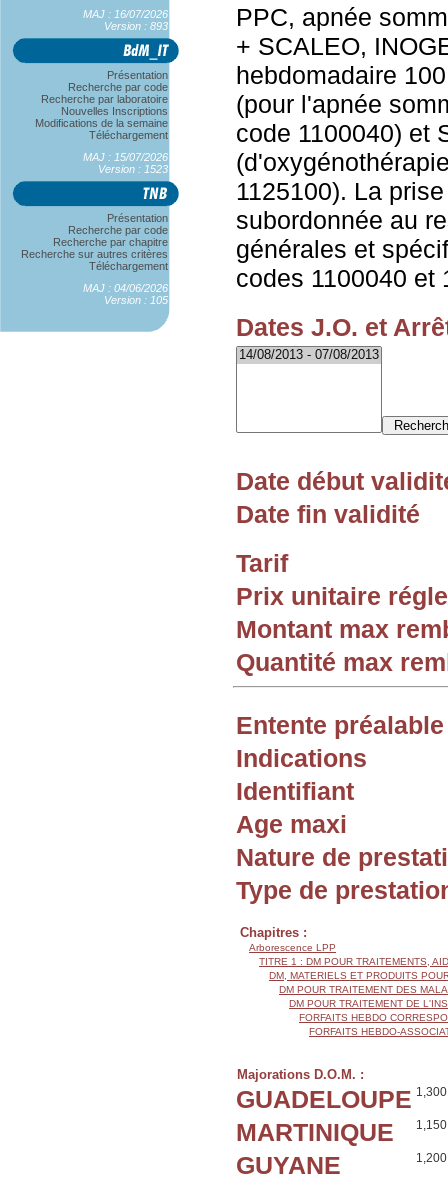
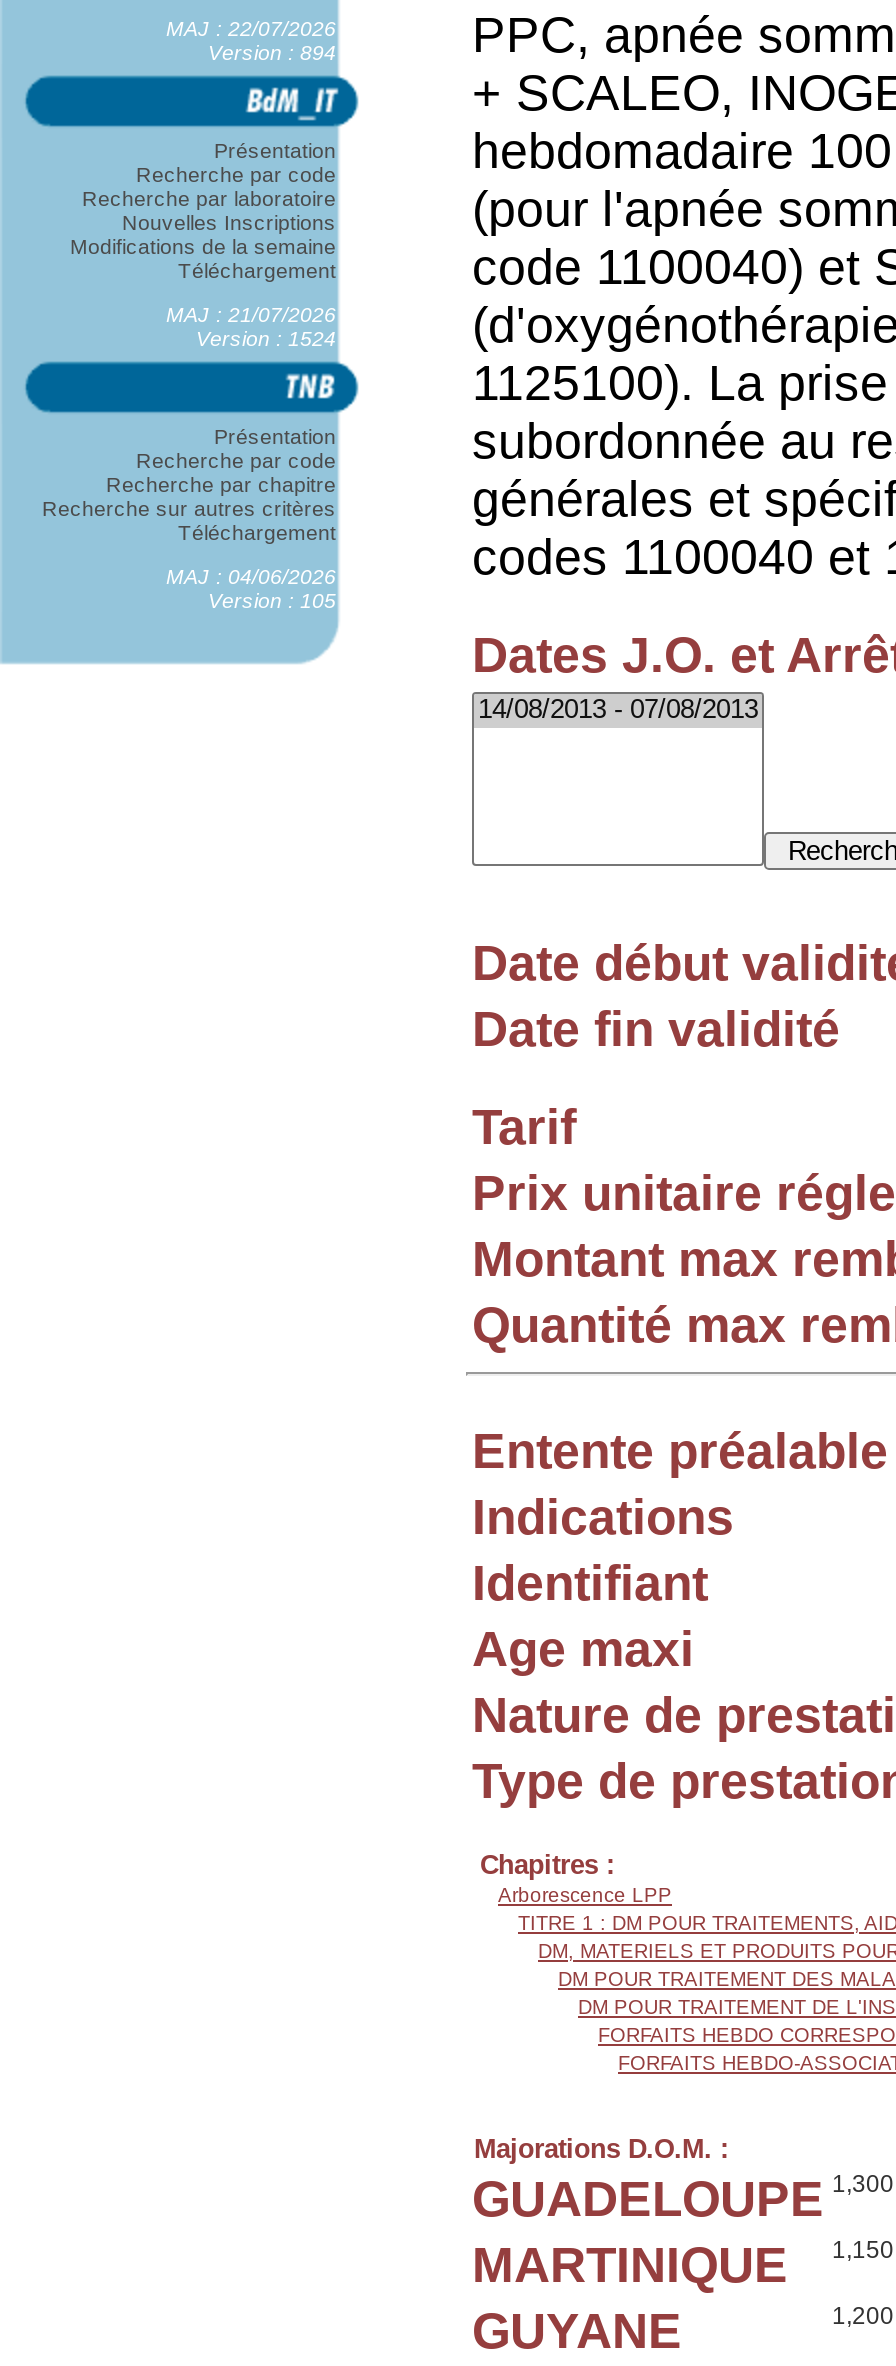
[83,8,168,20] MAJ : 16/07/2026 -> [166,16,336,40] MAJ : 22/07/2026
[104,20,168,32] Version : 893 -> [208,40,336,64] Version : 894
[83,151,168,163] MAJ : 15/07/2026 -> [166,302,336,326] MAJ : 21/07/2026
[98,163,168,175] Version : 1523 -> [196,326,336,350] Version : 1524

